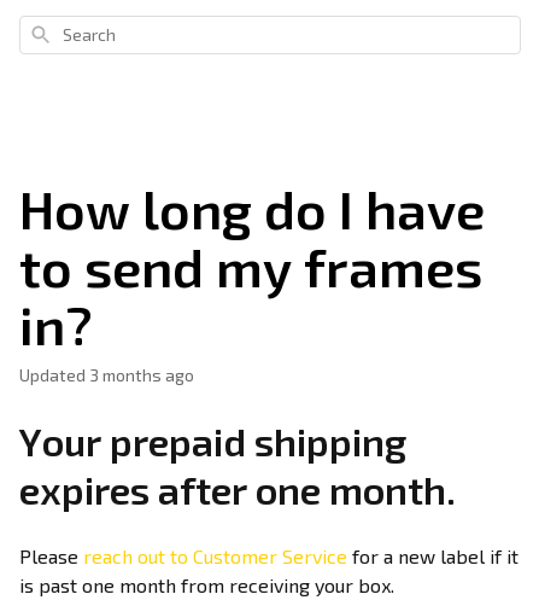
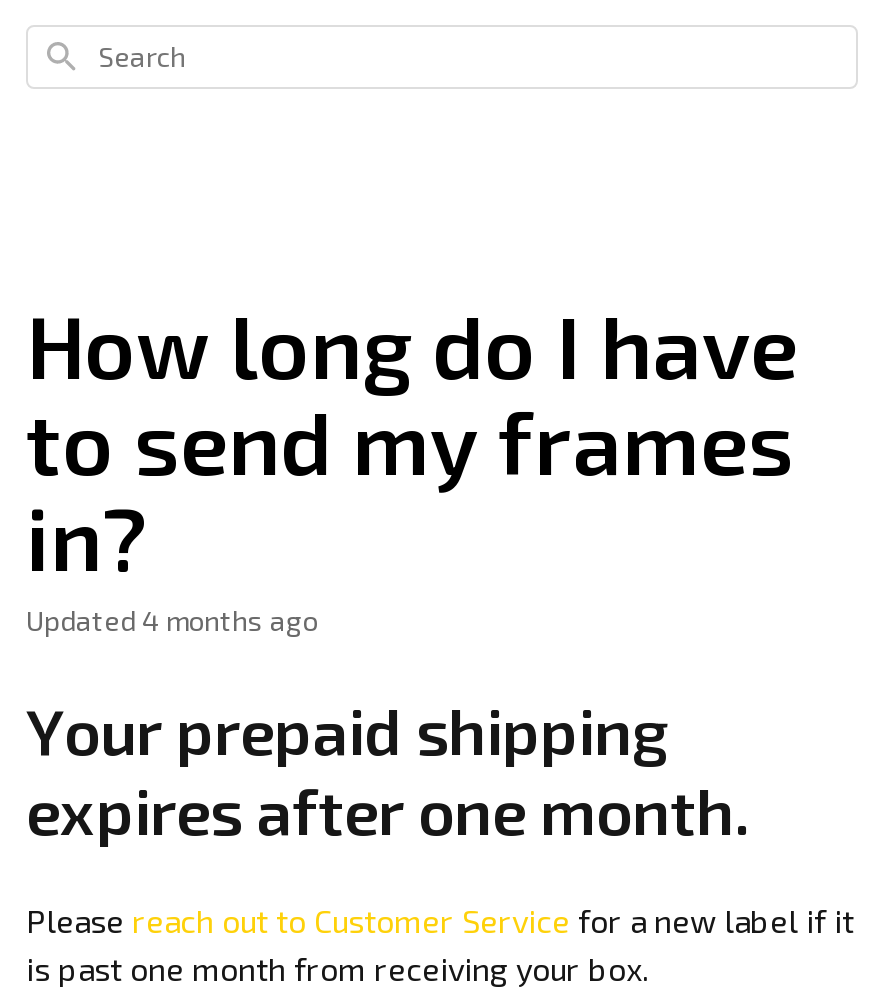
[30,365,194,385] Updated 3 months ago -> [44,603,318,637] Updated 4 months ago

